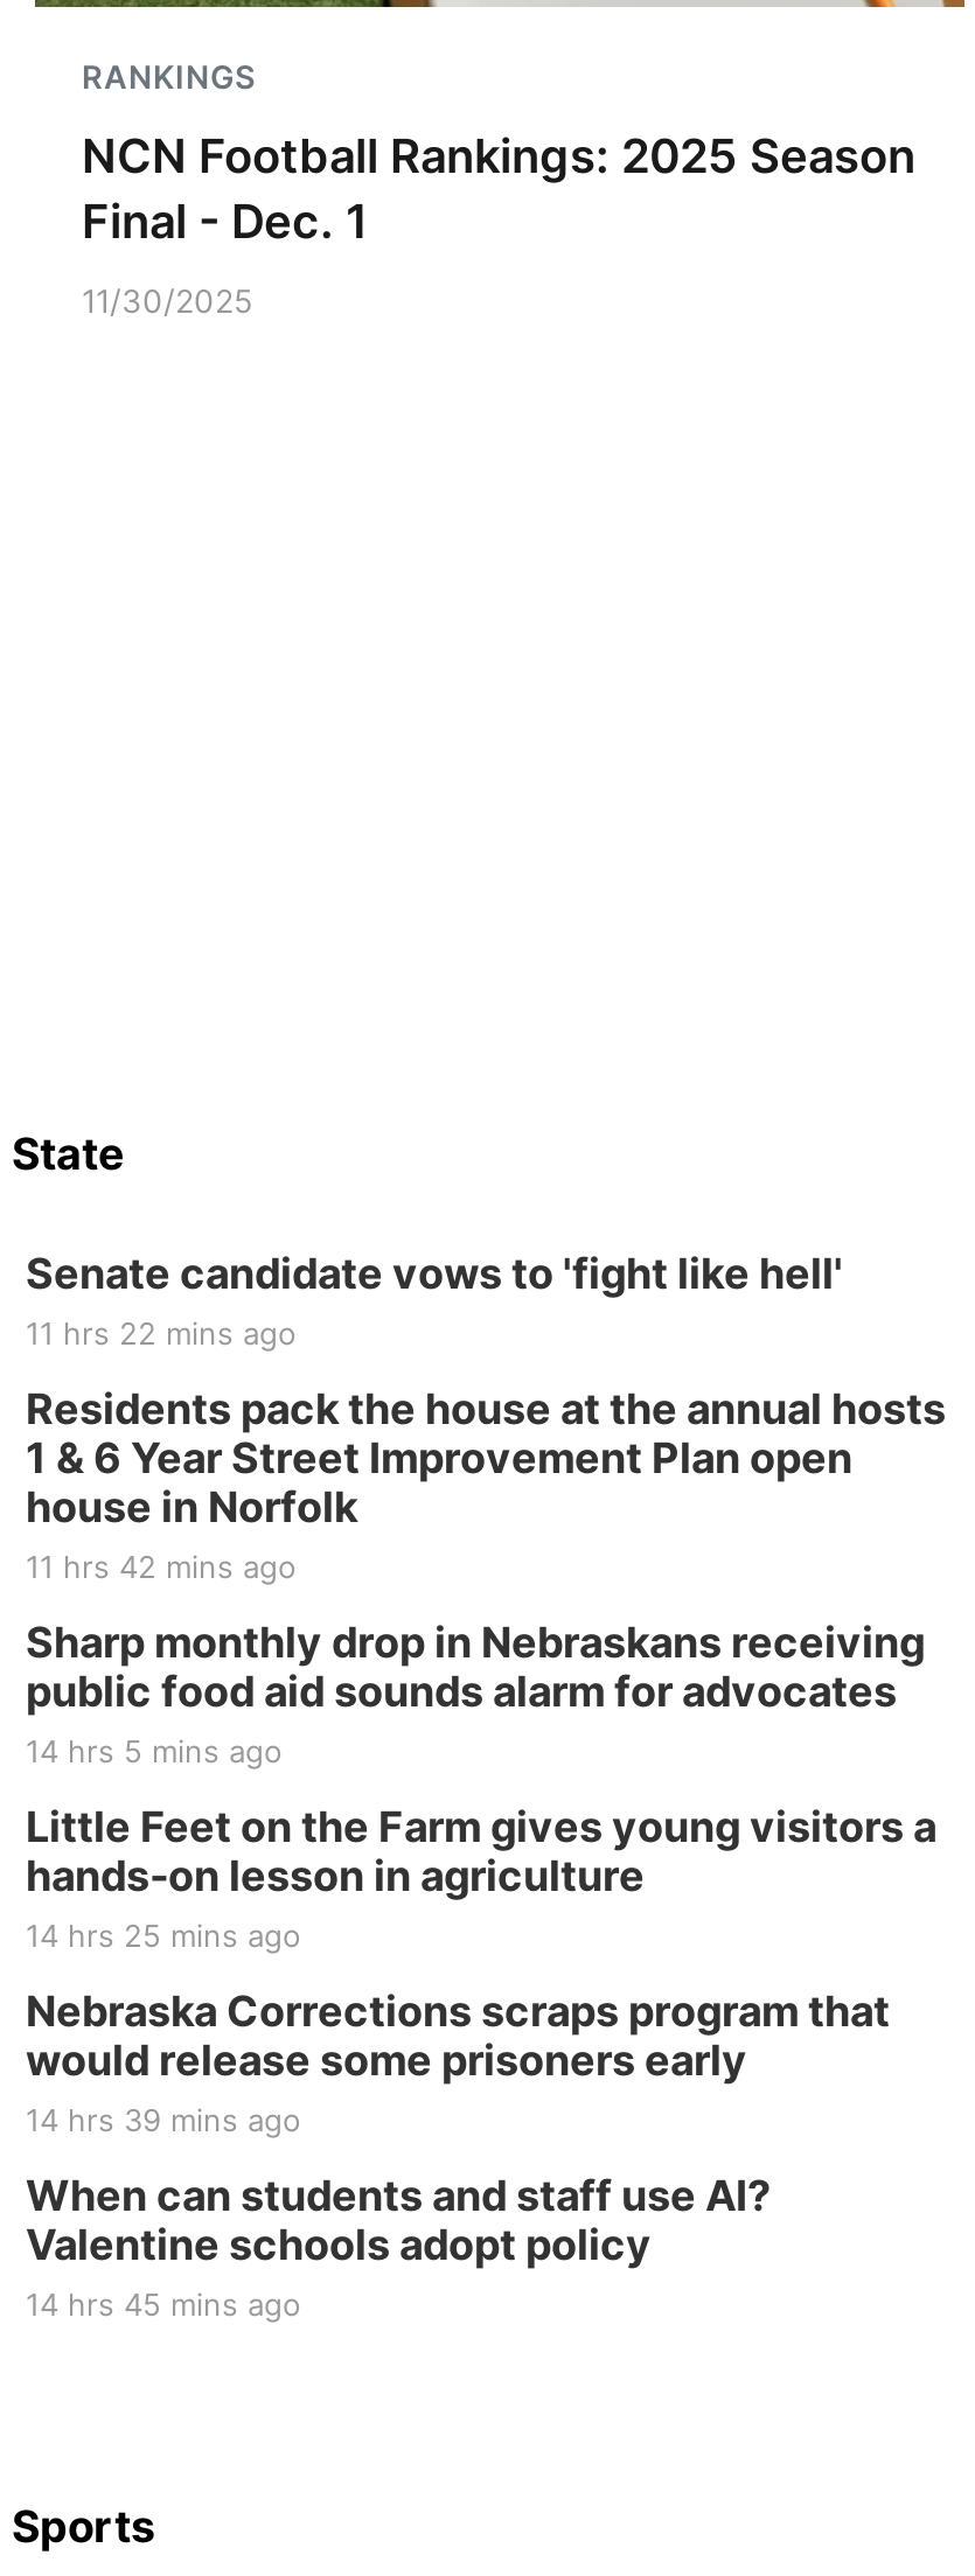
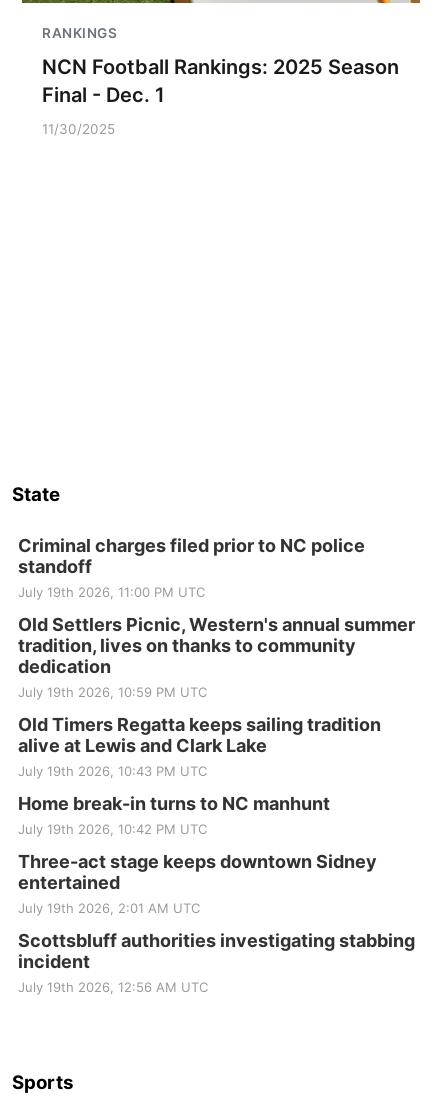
[26,1249,843,1352] Senate candidate vows to 'fight like hell' | 11 hrs 22 mins ago -> [18,535,365,600] Criminal charges filed prior to NC police | standoff | July 19th 2026, 11:00 PM UTC
[26,1384,946,1585] Residents pack the house at the annual hosts | 1 & 6 Year Street Improvement Plan open | house in Norfolk | 11 hrs 42 mins ago -> [18,614,415,700] Old Settlers Picnic, Western's annual summer | tradition, lives on thanks to community | dedication | July 19th 2026, 10:59 PM UTC
[26,1618,925,1769] Sharp monthly drop in Nebraskans receiving | public food aid sounds alarm for advocates | 14 hrs 5 mins ago -> [18,714,381,779] Old Timers Regatta keeps sailing tradition | alive at Lewis and Clark Lake | July 19th 2026, 10:43 PM UTC
[26,1802,936,1954] Little Feet on the Farm gives young visitors a | hands-on lesson in agriculture | 14 hrs 25 mins ago -> [18,793,330,837] Home break-in turns to NC manhunt | July 19th 2026, 10:42 PM UTC
[26,1987,890,2138] Nebraska Corrections scraps program that | would release some prisoners early | 14 hrs 39 mins ago -> [18,851,377,916] Three-act stage keeps downtown Sidney | entertained | July 19th 2026, 2:01 AM UTC
[26,2171,771,2323] When can students and staff use AI? | Valentine schools adopt policy | 14 hrs 45 mins ago -> [18,930,415,995] Scottsbluff authorities investigating stabbing | incident | July 19th 2026, 12:56 AM UTC

